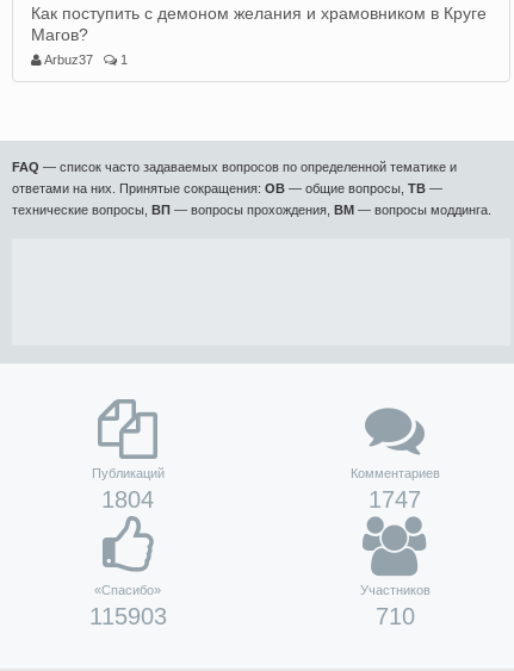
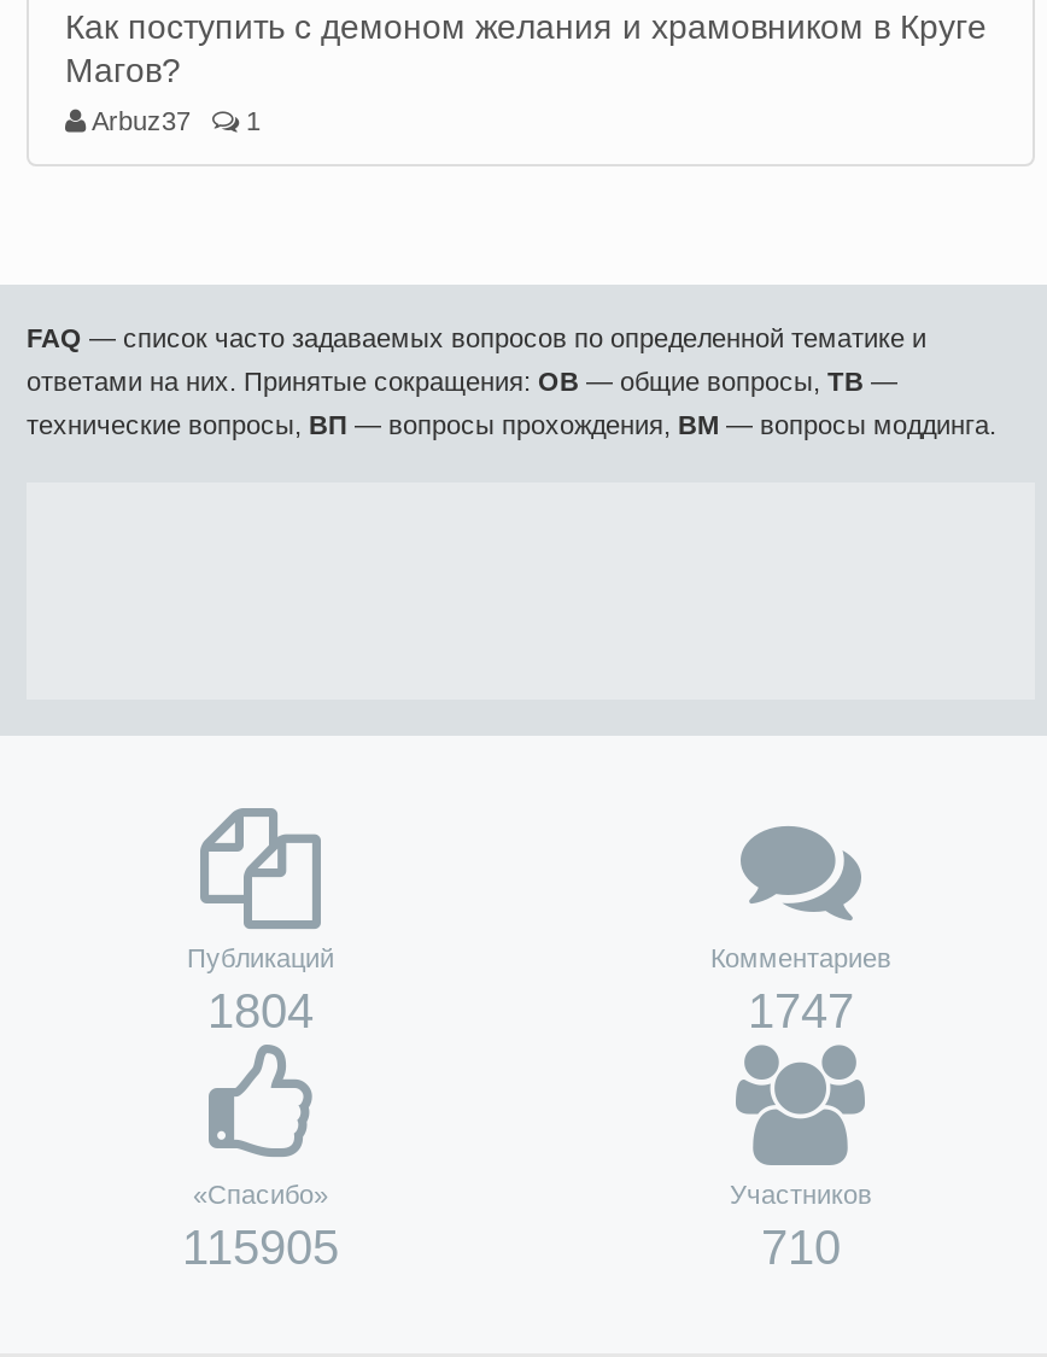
[89,603,166,629] 115903 -> [182,1220,339,1273] 115905

